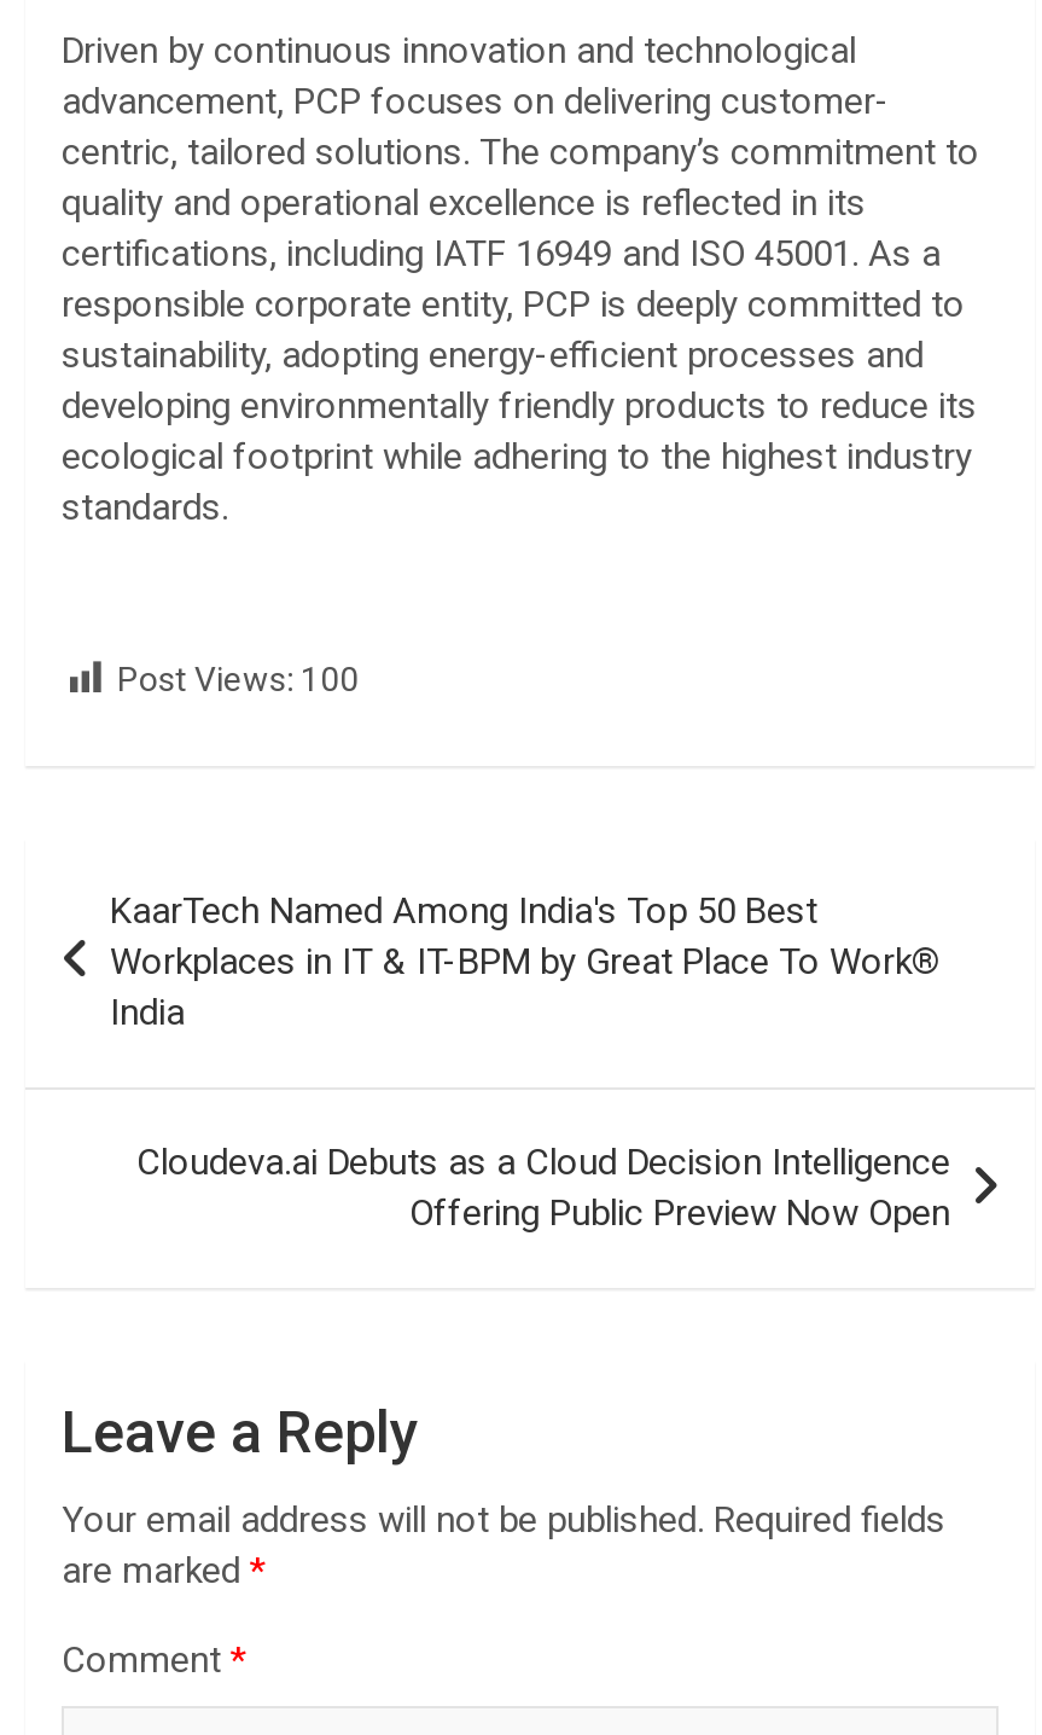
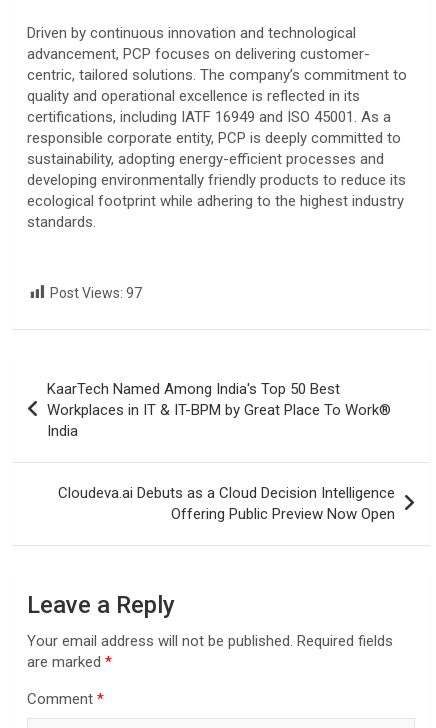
[117,659,359,698] Post Views: 100 -> [50,285,142,301] Post Views: 97

